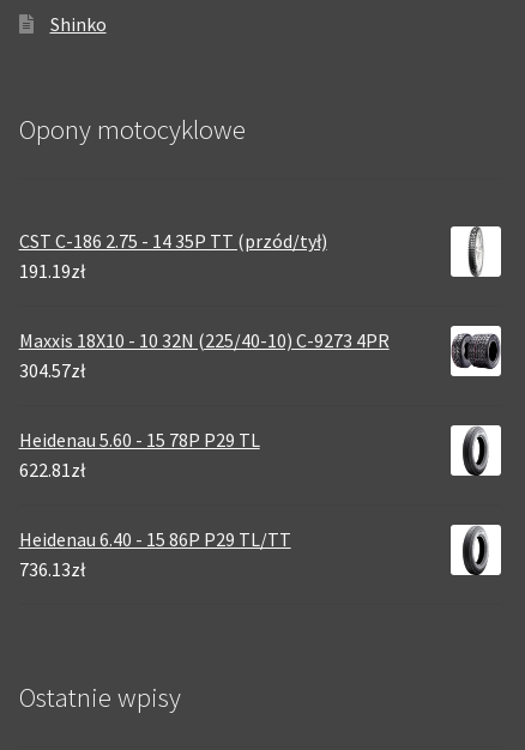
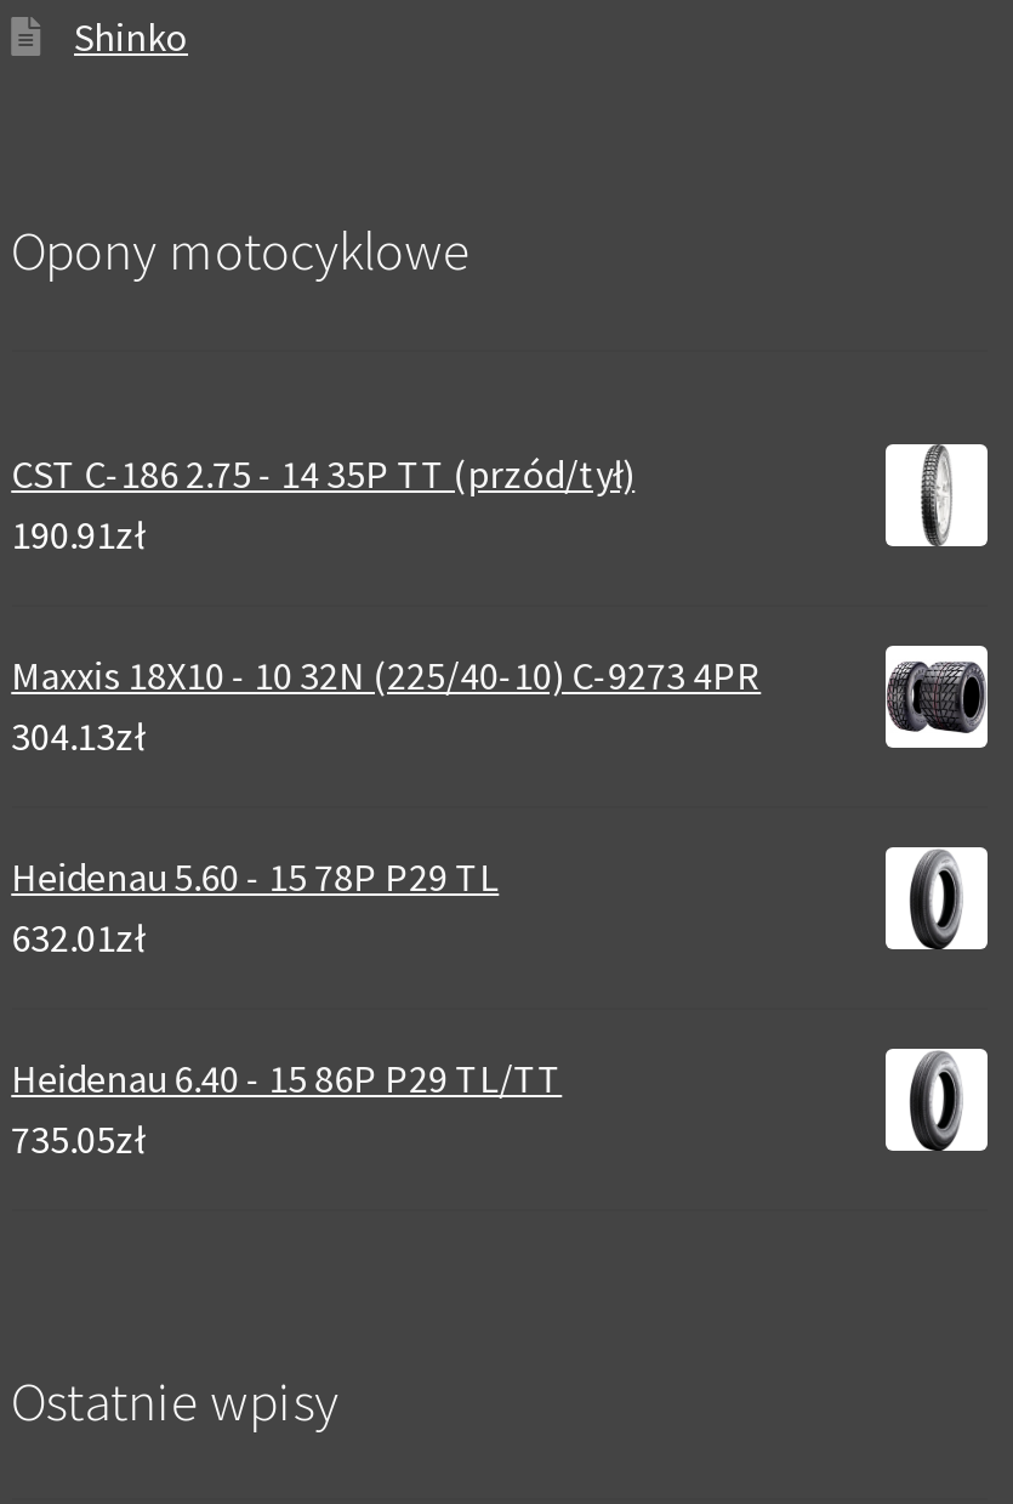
[19,259,85,283] 191.19zł -> [11,511,145,559] 190.91zł
[19,358,85,382] 304.57zł -> [11,712,145,761] 304.13zł
[19,457,85,481] 622.81zł -> [11,914,145,962] 632.01zł
[19,557,85,581] 736.13zł -> [11,1115,145,1164] 735.05zł

